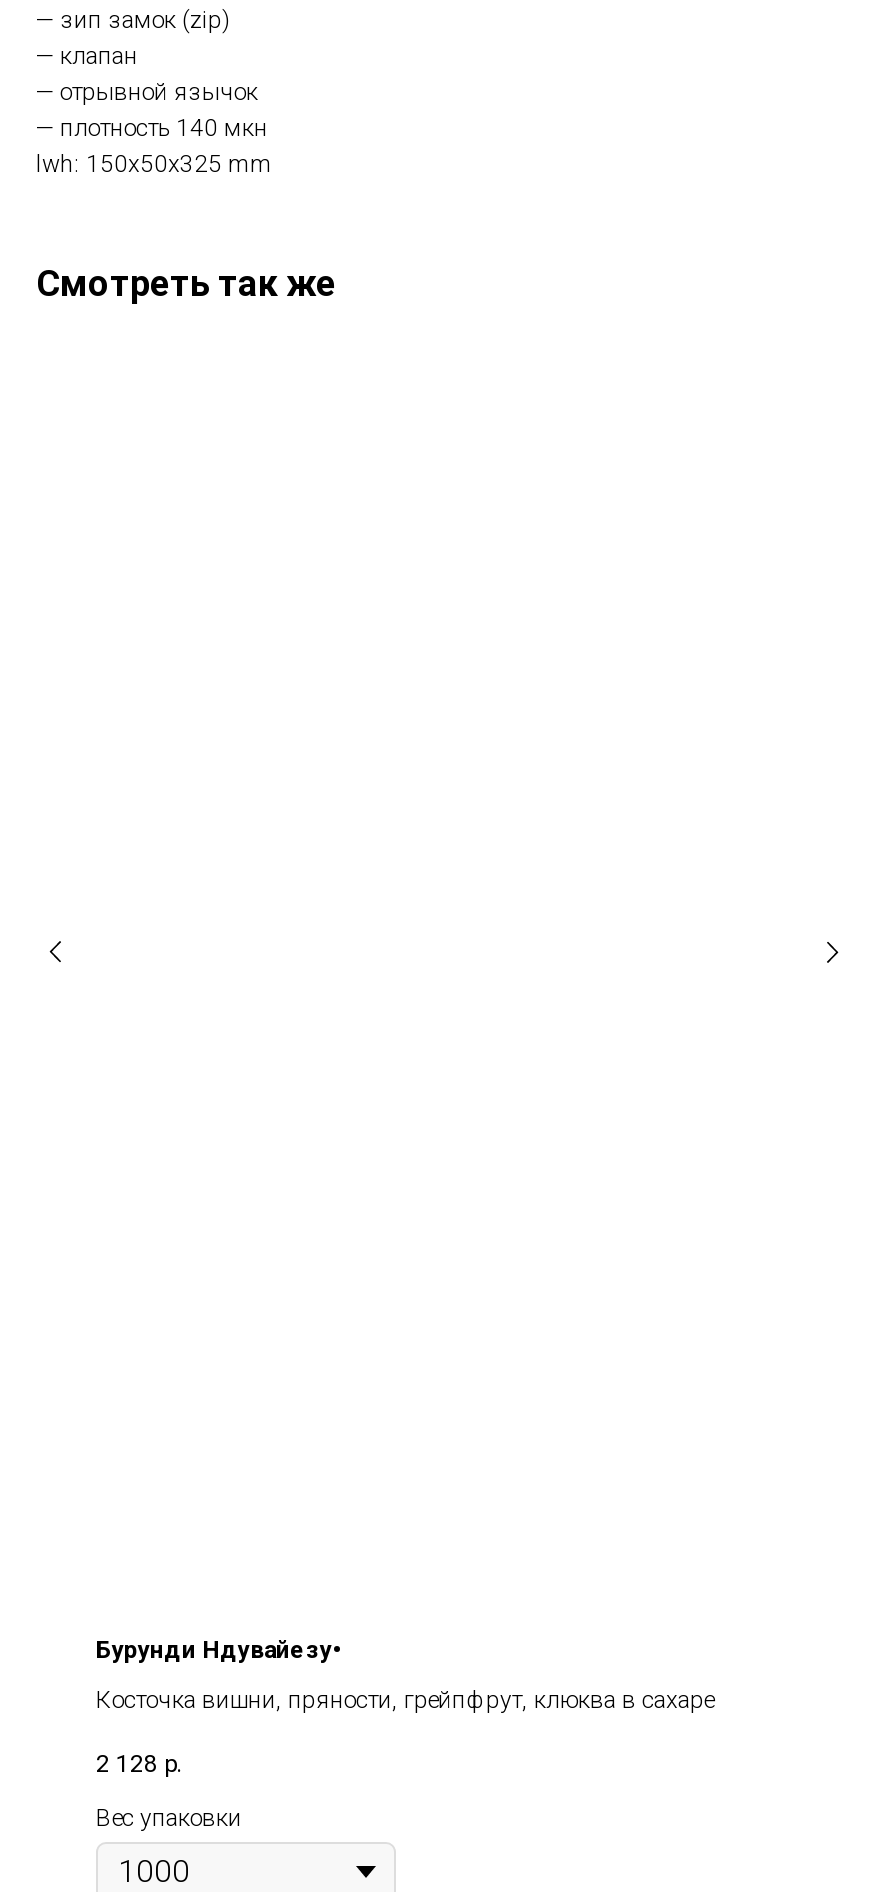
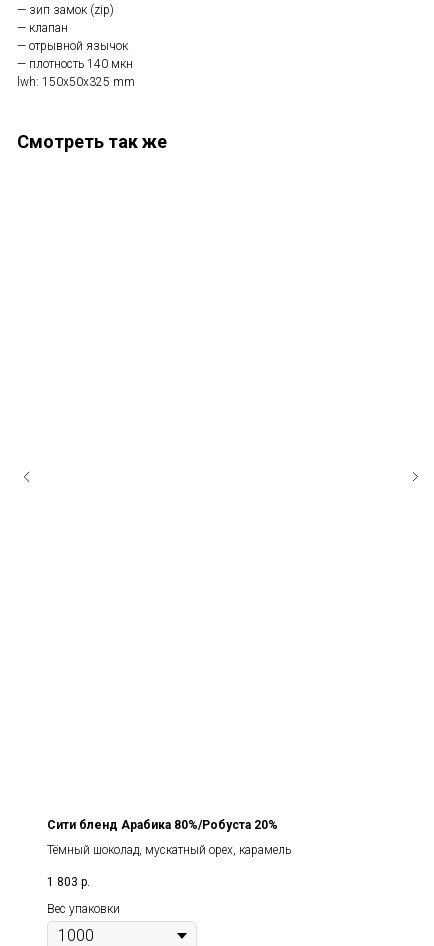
[96,1636,342,1664] Бурунди Ндувайезу• -> [47,818,278,832] Сити бленд Арабика 80%/Робуста 20%
[96,1686,714,1714] Косточка вишни, пряности, грейпфрут, клюква в сахаре -> [47,843,291,857] Тёмный шоколад, мускатный орех, карамель
[96,1749,182,1777] 2 128 р. -> [47,875,90,889] 1 803 р.

